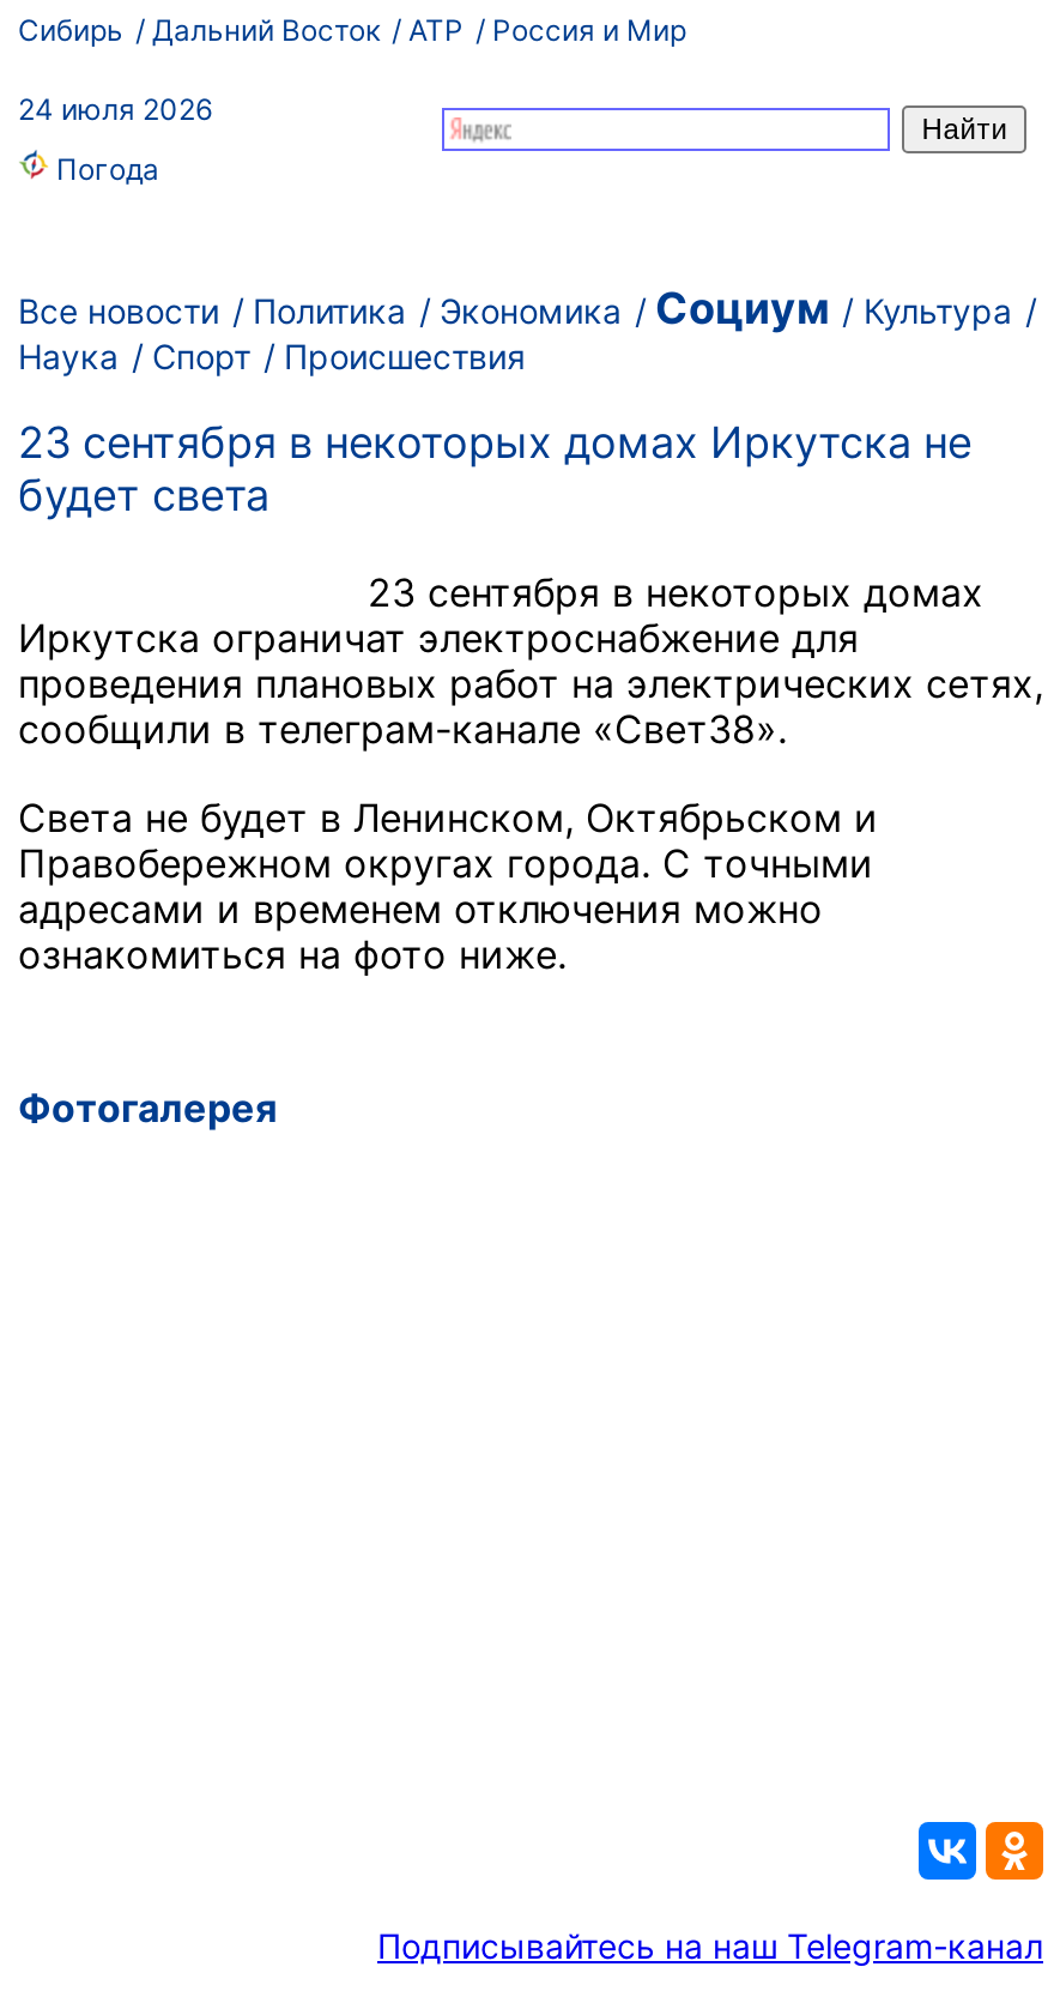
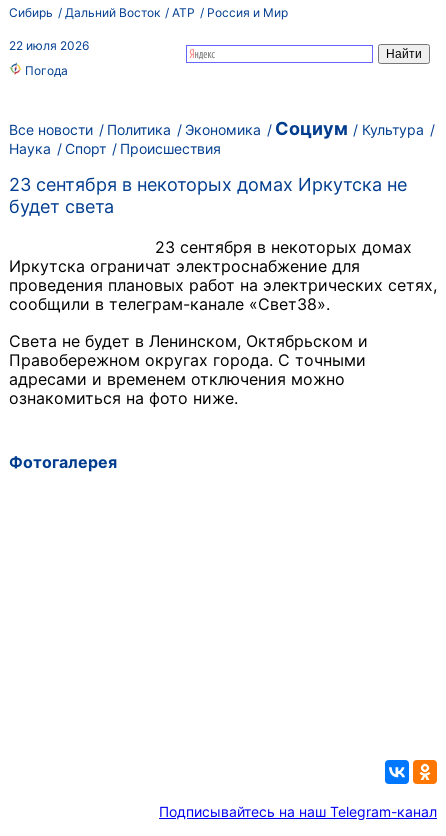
[18,91,212,127] 24 июля 2026 -> [9,38,89,53] 22 июля 2026

